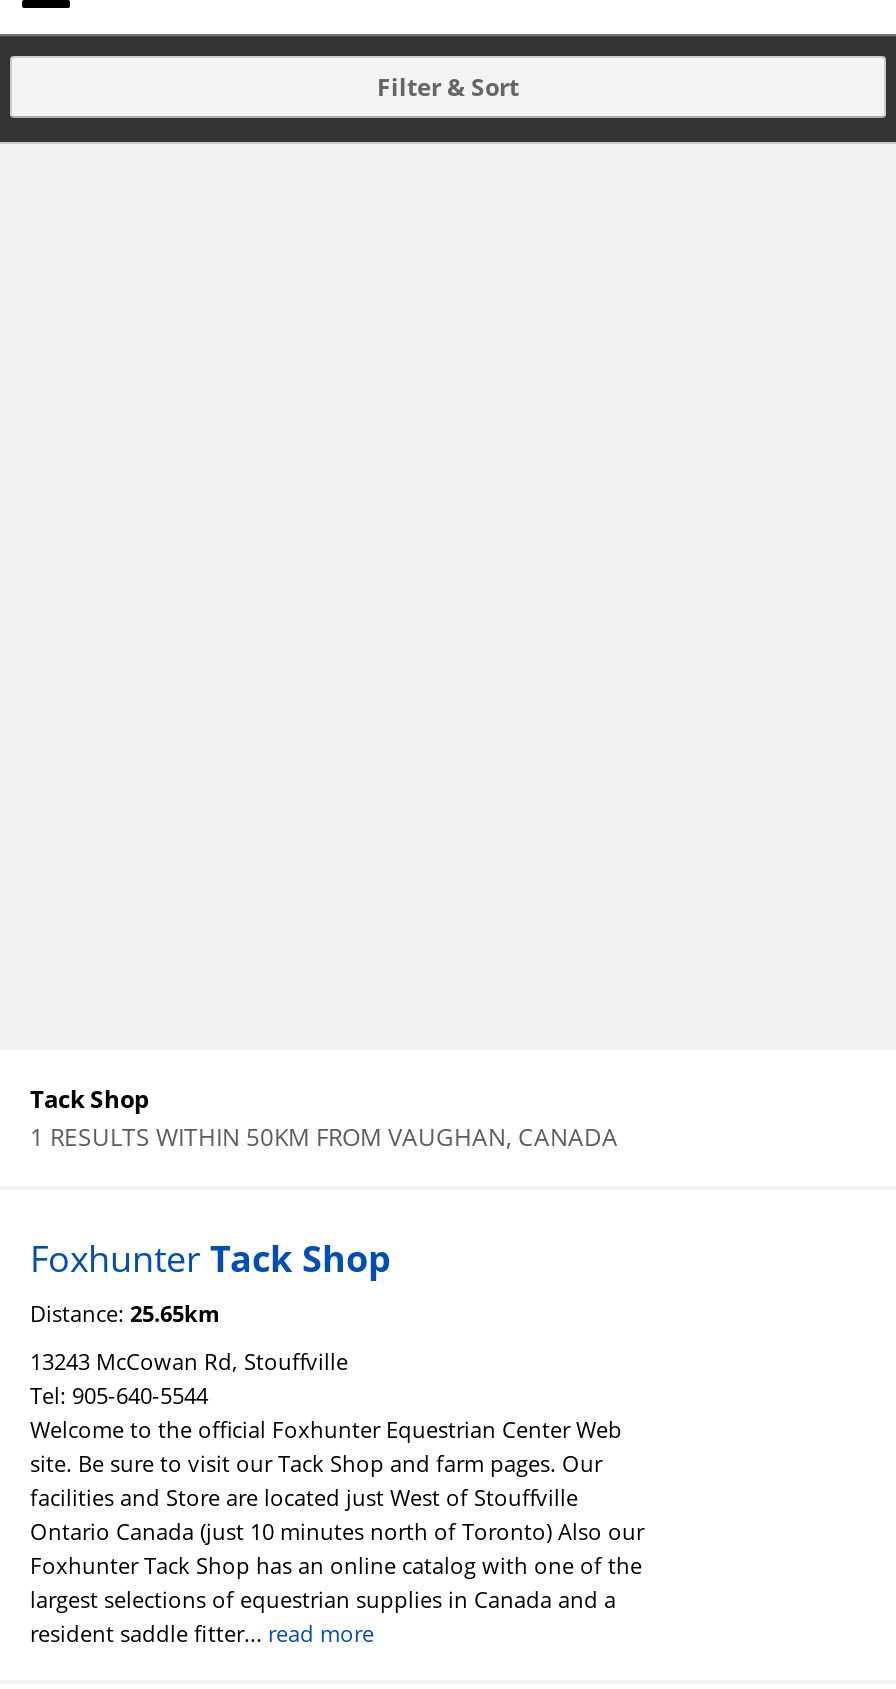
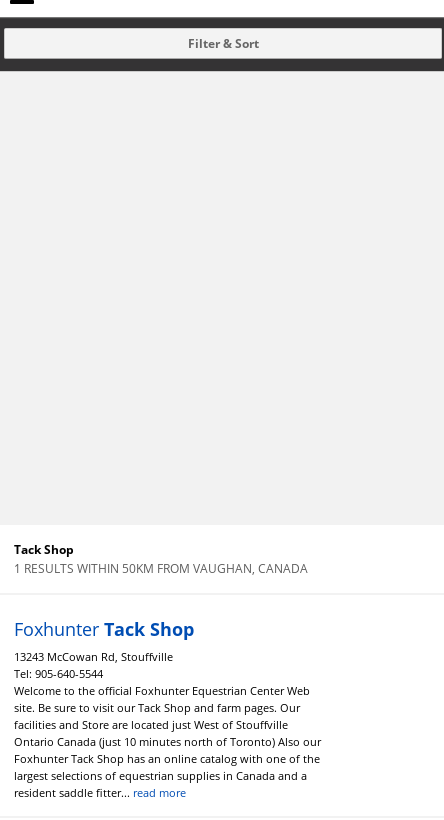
[30,1298,220,1328] Distance: 25.65km -> none

